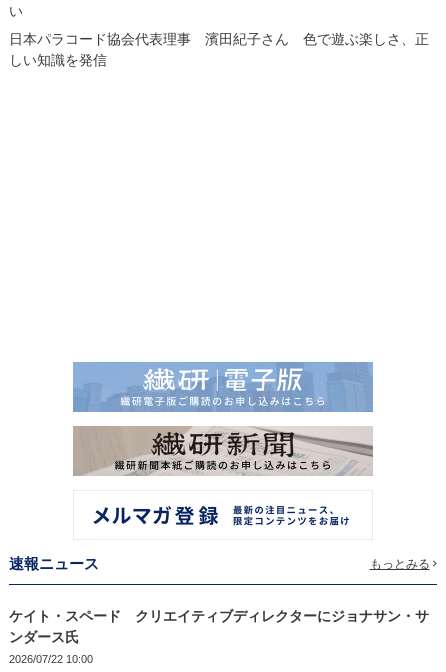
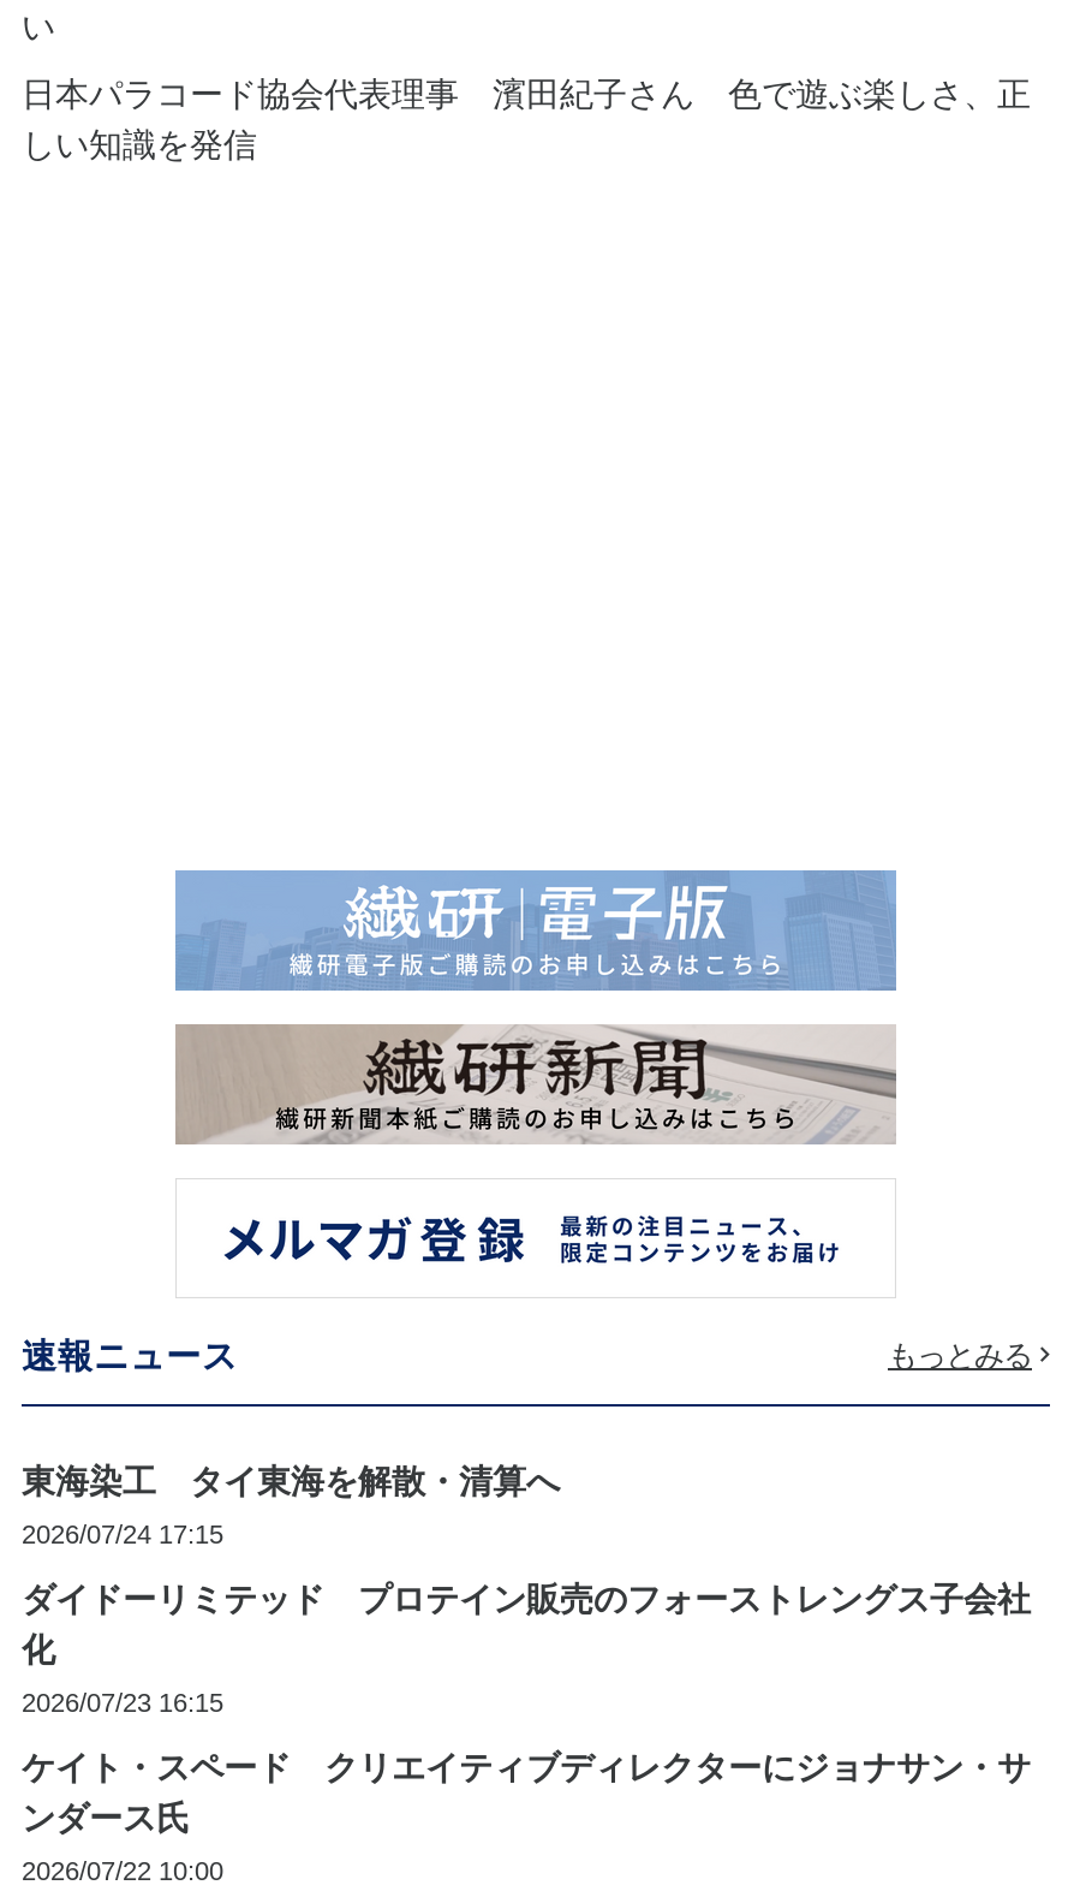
none -> [22,1461,1031,1716] 東海染工 タイ東海を解散・清算へ | 2026/07/24 17:15 | ダイドーリミテッド プロテイン販売のフォーストレングス子会社 | 化 | 2026/07/23 16:15

